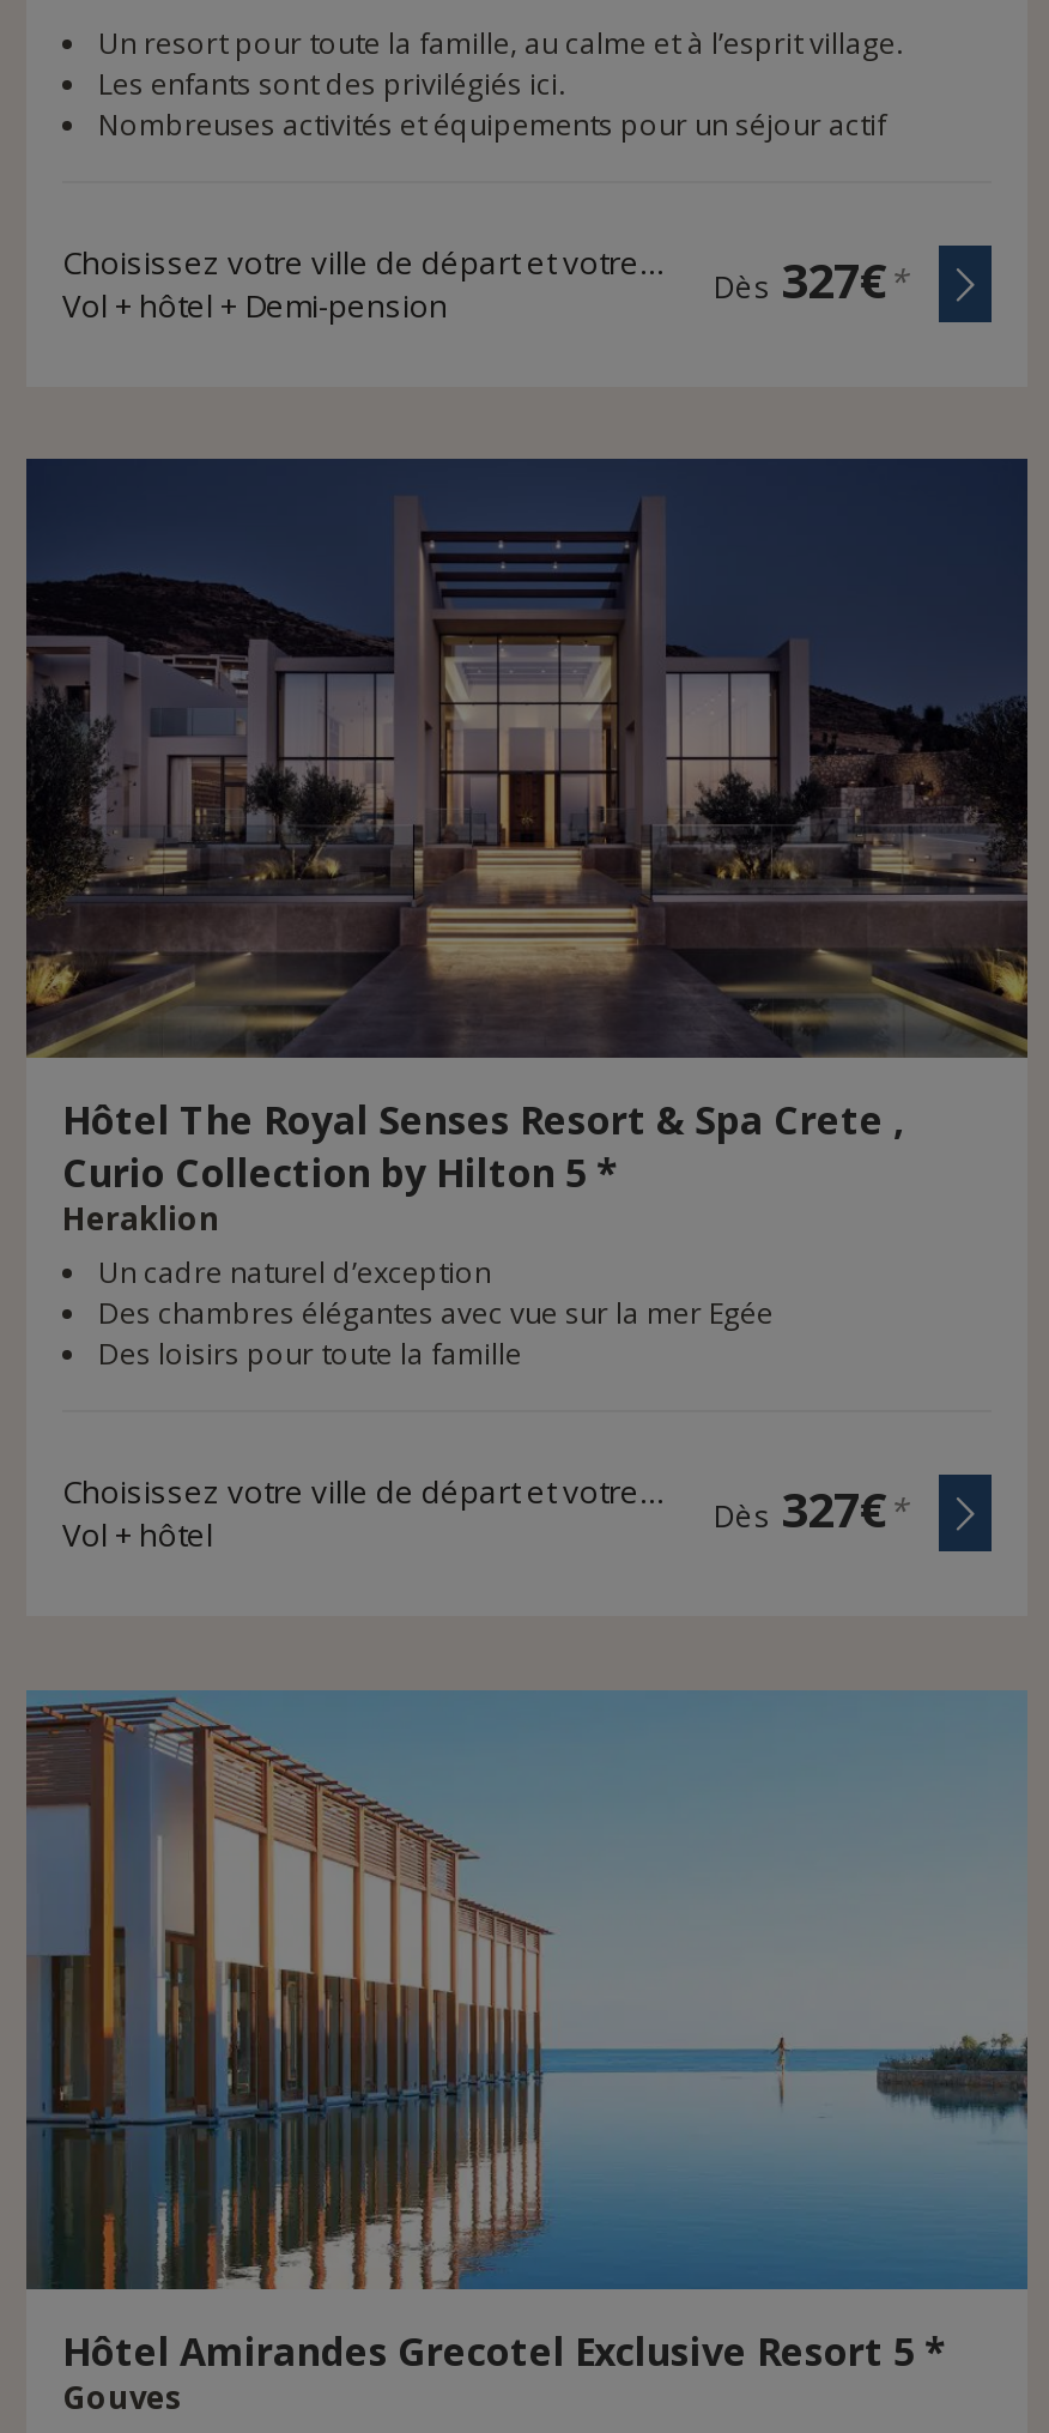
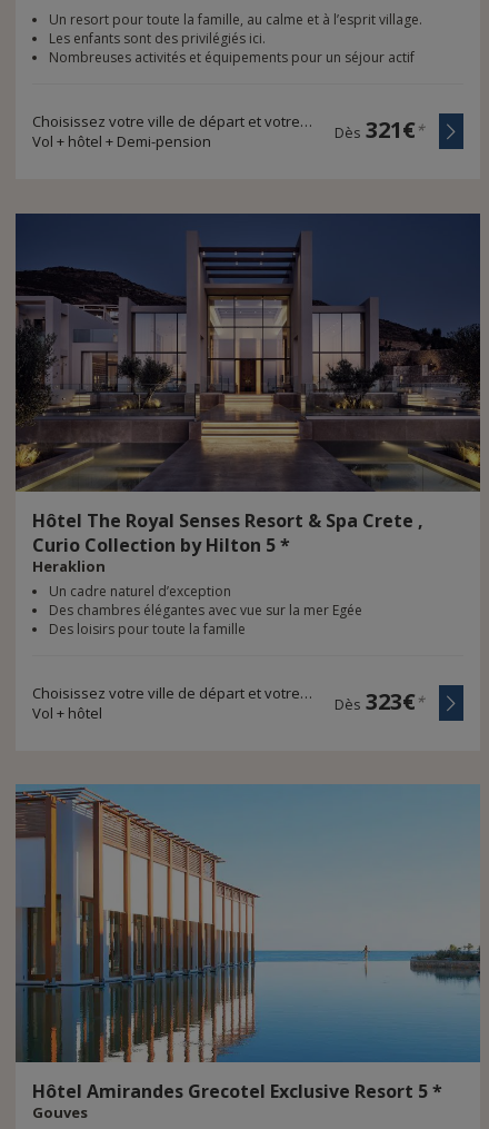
[714,248,908,313] Dès 327€* -> [335,115,425,145] Dès 321€*
[714,1477,908,1542] Dès 327€* -> [335,686,425,716] Dès 323€*

